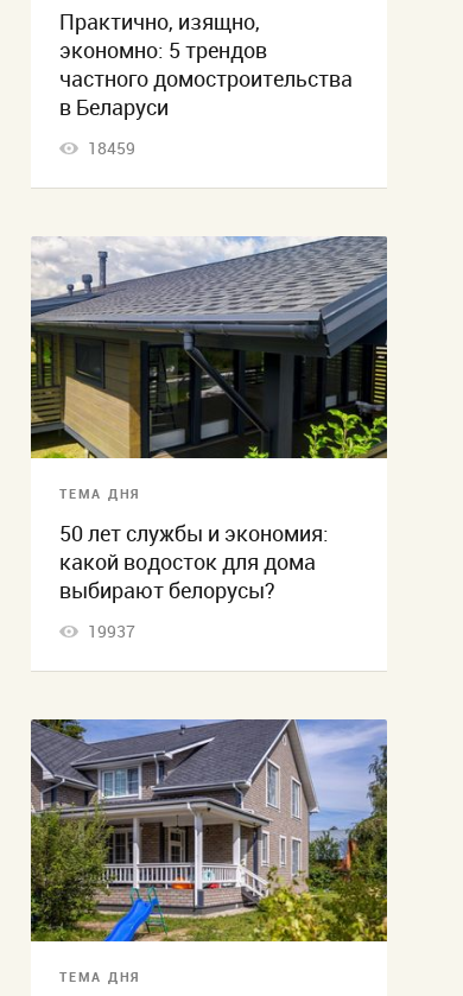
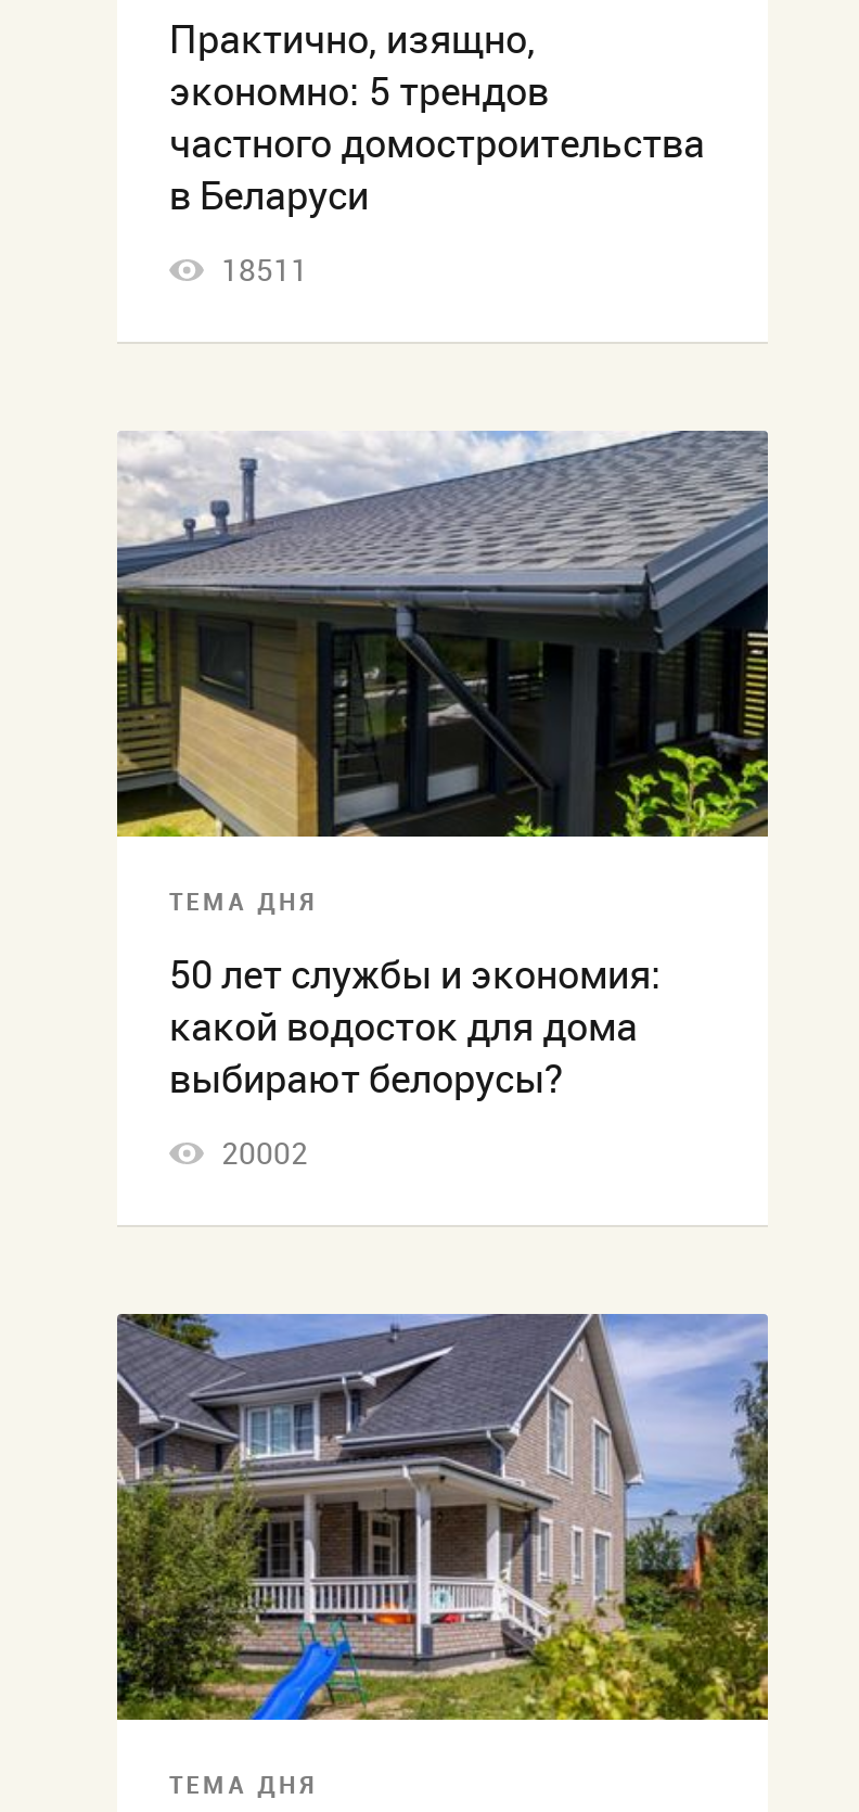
[88,139,135,158] 18459 -> [221,253,308,288] 18511
[88,622,135,641] 19937 -> [221,1136,308,1171] 20002

